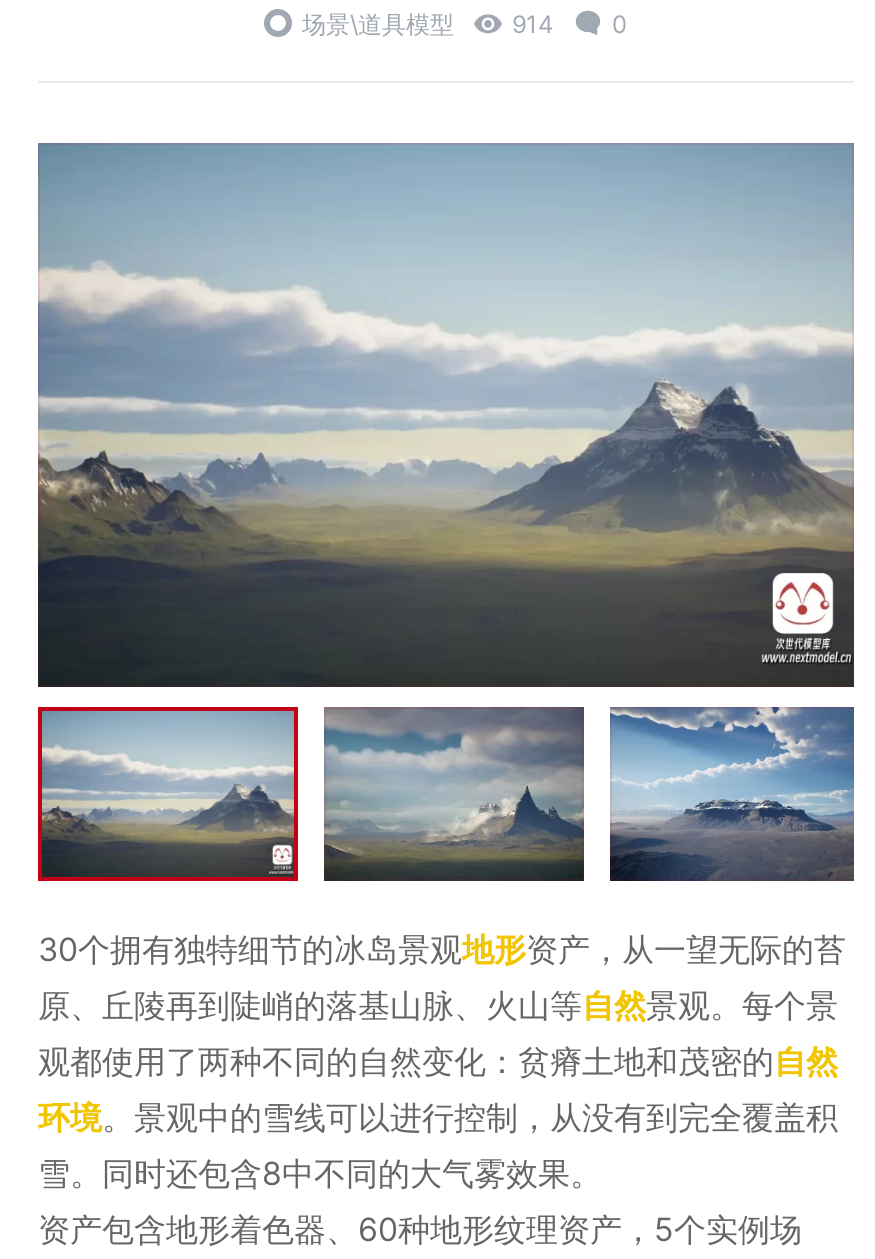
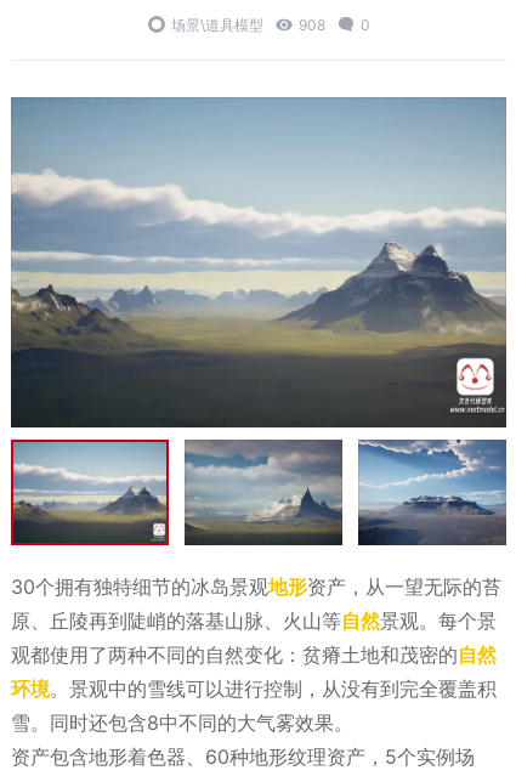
[302,9,628,39] 场景\道具模型 914 0 -> [171,16,370,34] 场景\道具模型 908 0

